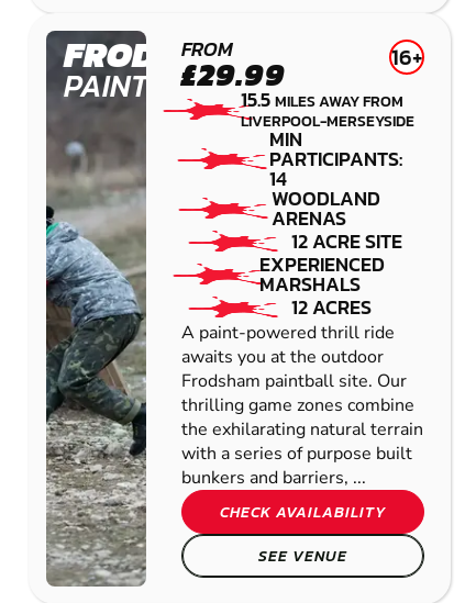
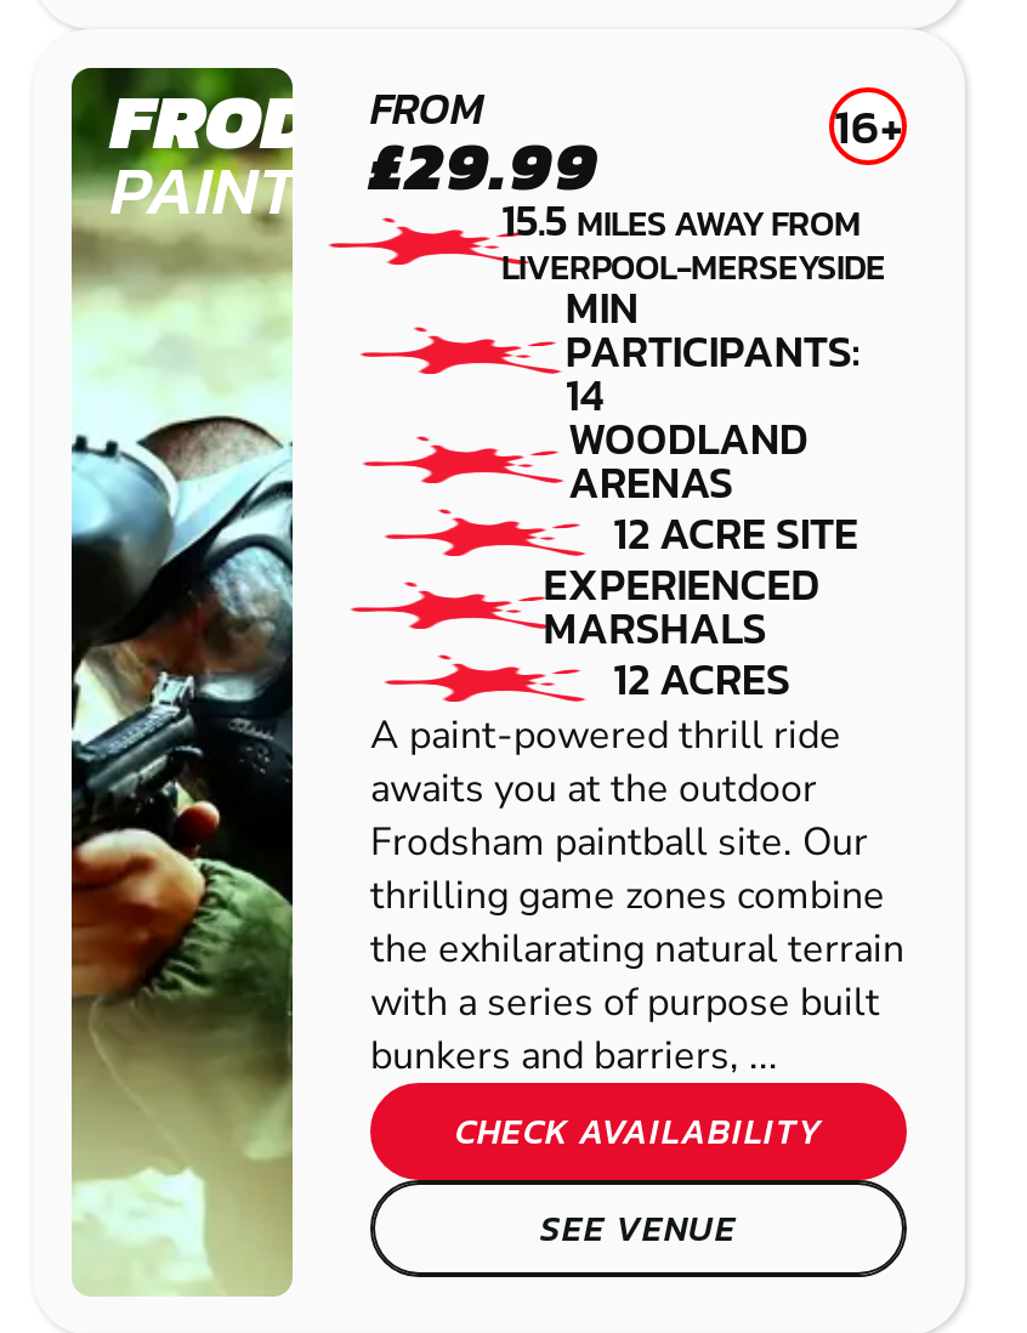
[45,31,147,588] [image] -> [69,68,295,1297] [image]

